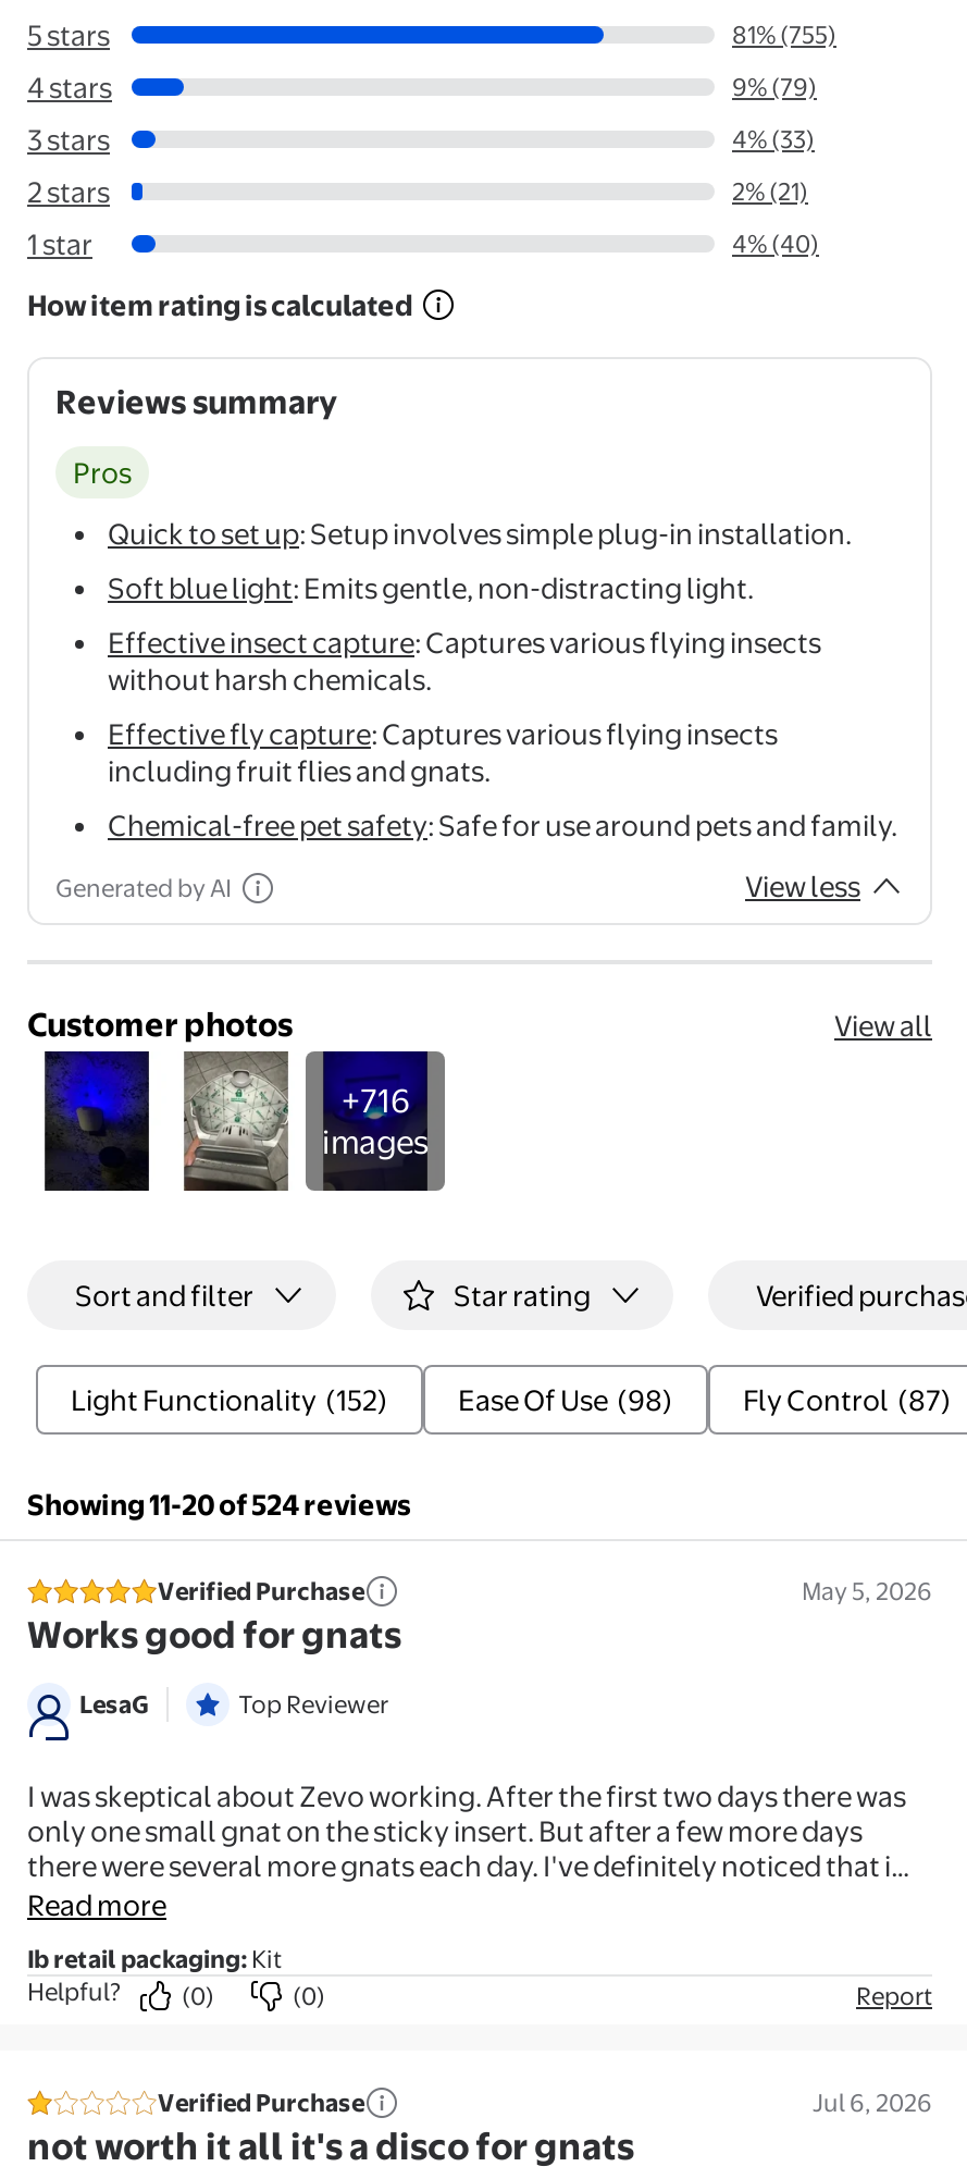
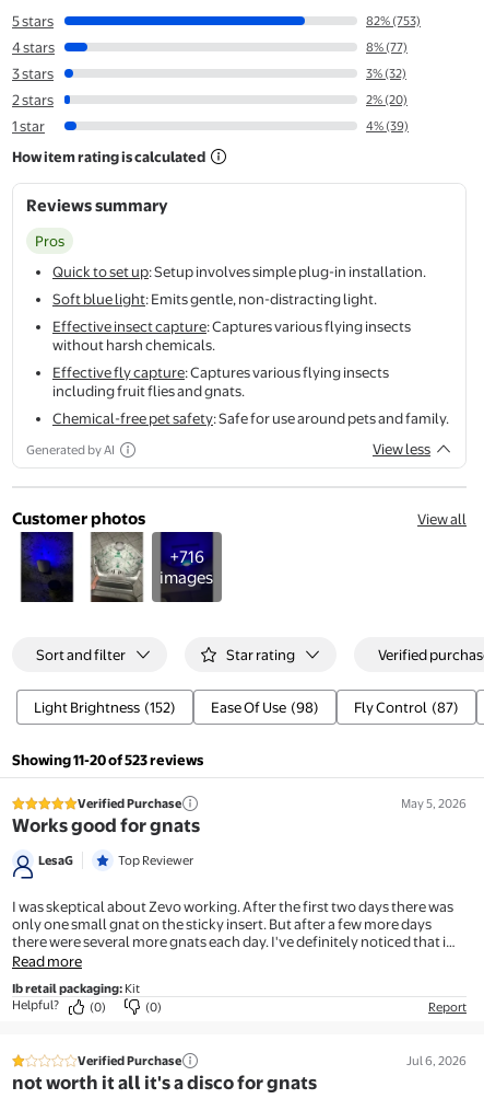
[732,20,836,50] 81% (755) -> [366,13,421,28] 82% (753)
[732,72,817,102] 9% (79) -> [366,39,408,55] 8% (77)
[732,124,815,155] 4% (33) -> [366,66,406,81] 3% (32)
[732,176,808,207] 2% (21) -> [366,92,408,107] 2% (20)
[732,229,819,259] 4% (40) -> [366,118,409,134] 4% (39)
[71,1382,388,1417] Light Functionality (152) -> [34,698,176,716] Light Brightness (152)
[27,1487,410,1522] Showing 11-20 of 524 reviews -> [12,751,203,768] Showing 11-20 of 523 reviews

